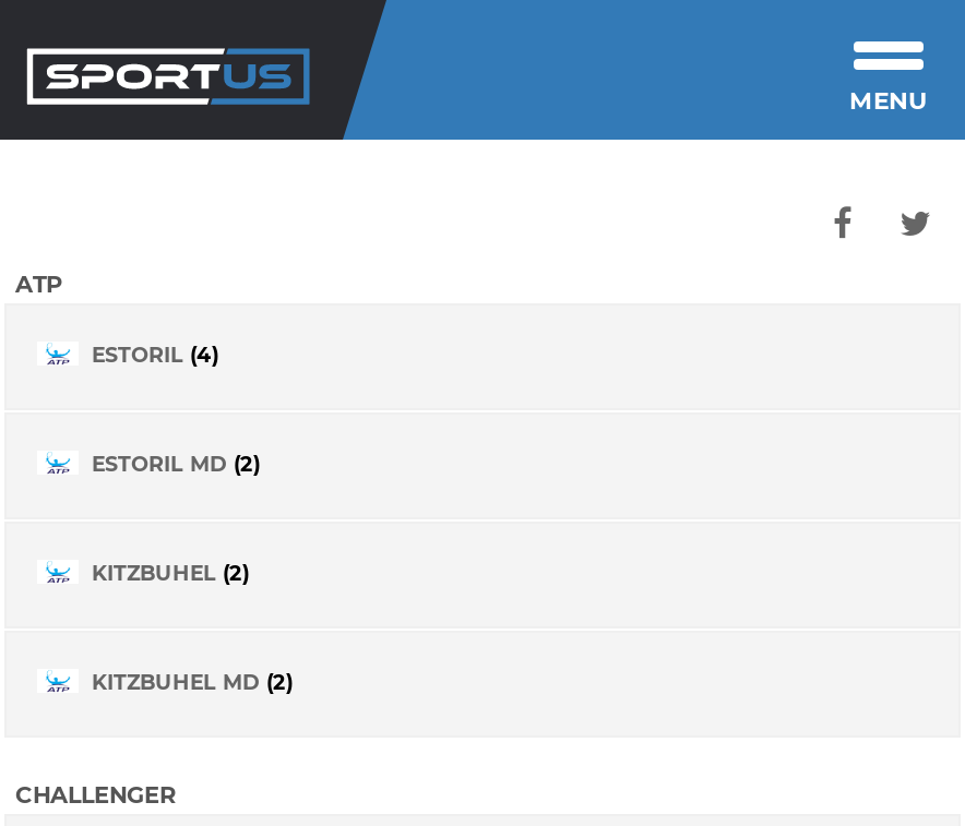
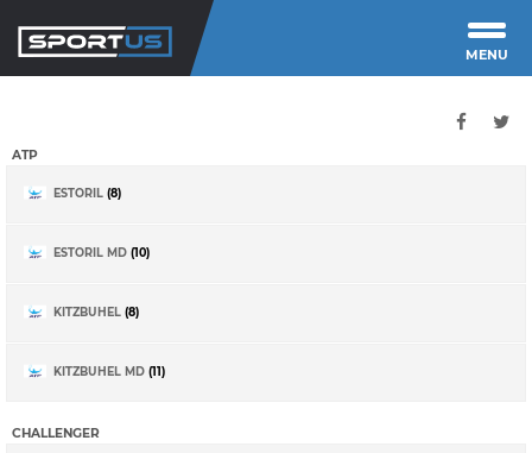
[85,343,218,367] ESTORIL (4) -> [50,187,121,200] ESTORIL (8)
[85,452,260,476] ESTORIL MD (2) -> [50,246,150,259] ESTORIL MD (10)
[85,561,249,585] KITZBUHEL (2) -> [50,306,139,319] KITZBUHEL (8)
[85,670,293,694] KITZBUHEL MD (2) -> [50,365,165,378] KITZBUHEL MD (11)

